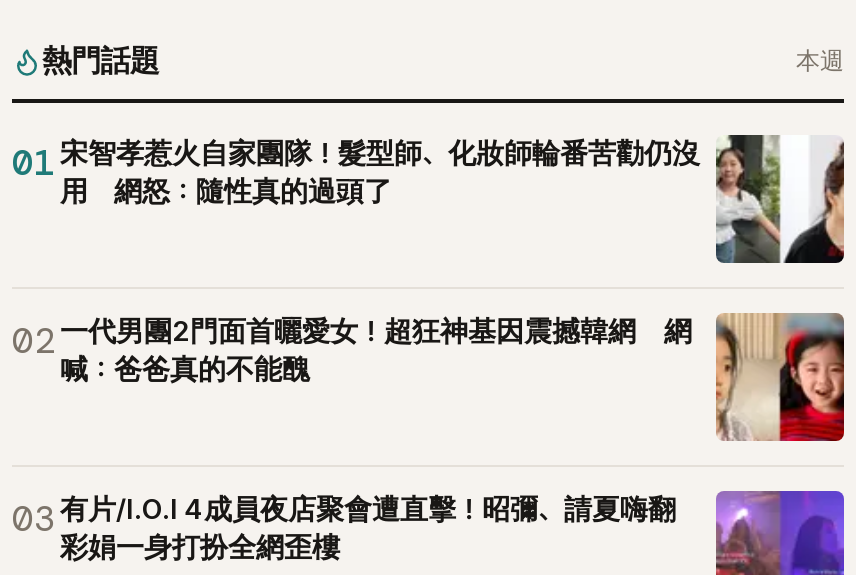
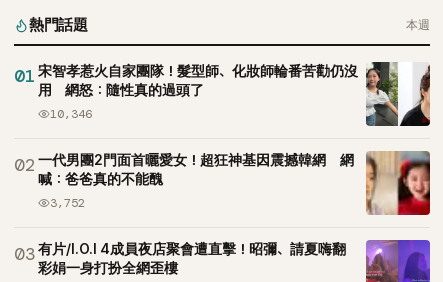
none -> [50,106,92,122] 10,346
none -> [50,195,85,211] 3,752

